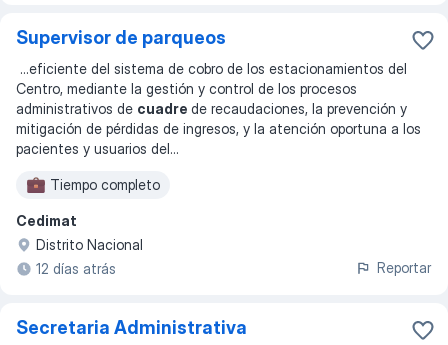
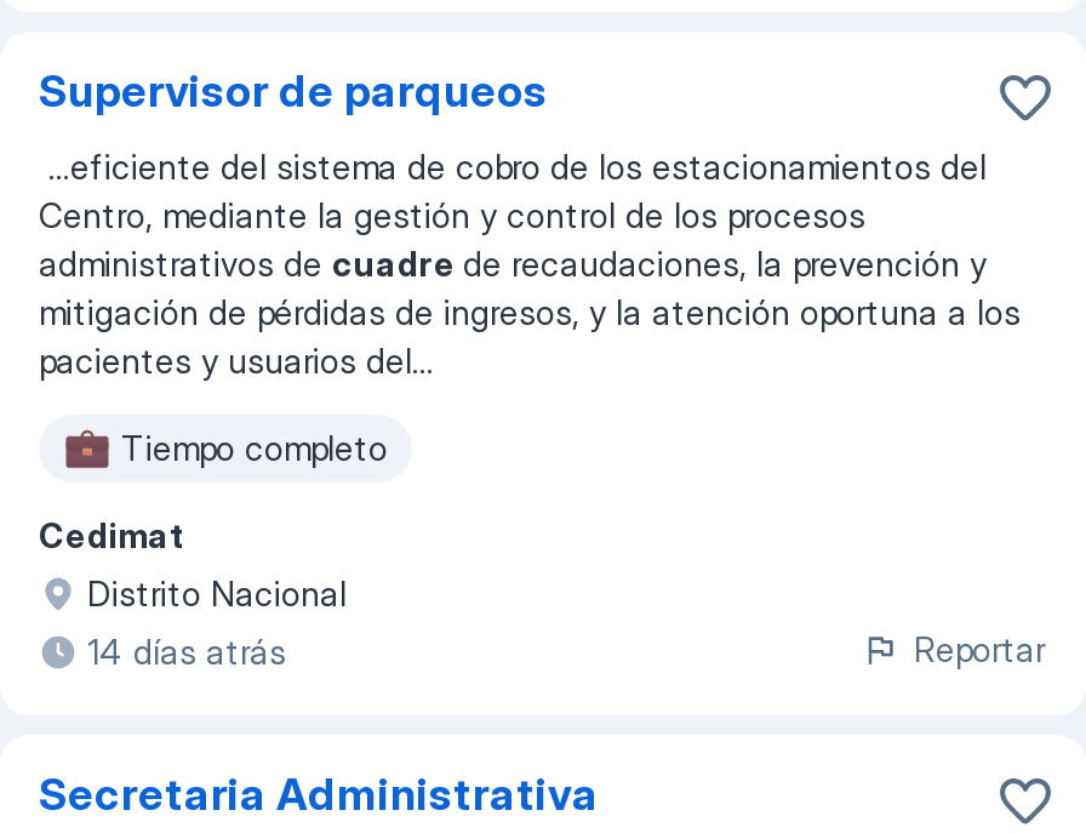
[36,260,116,277] 12 días atrás -> [87,631,286,672] 14 días atrás

